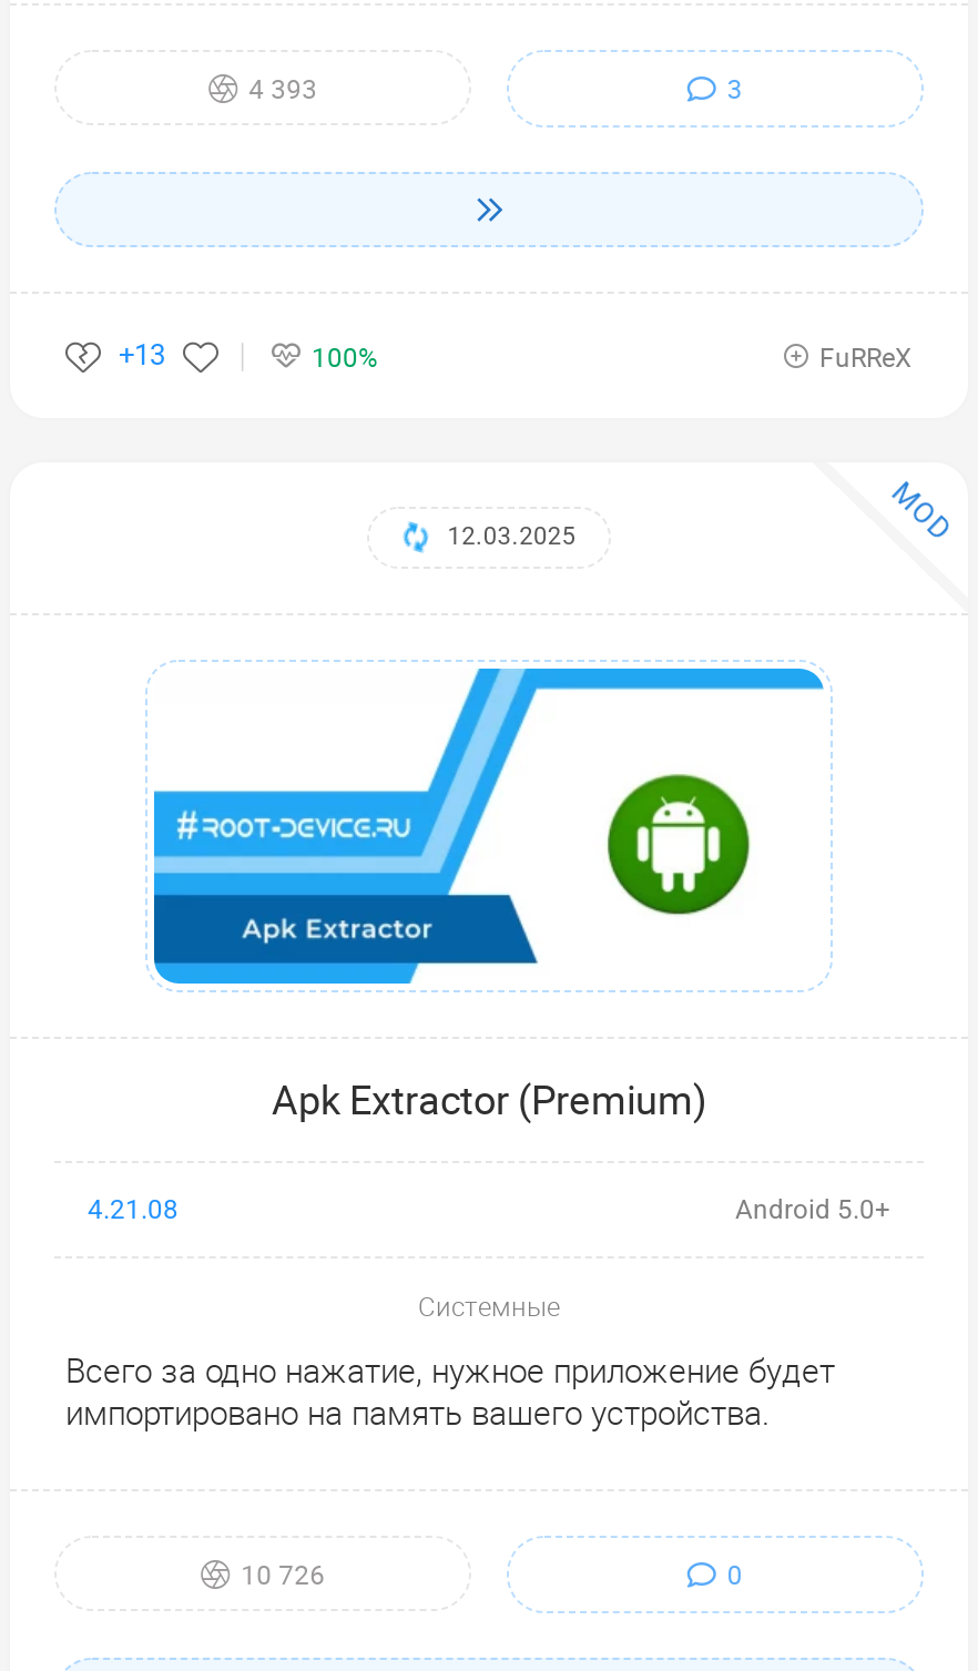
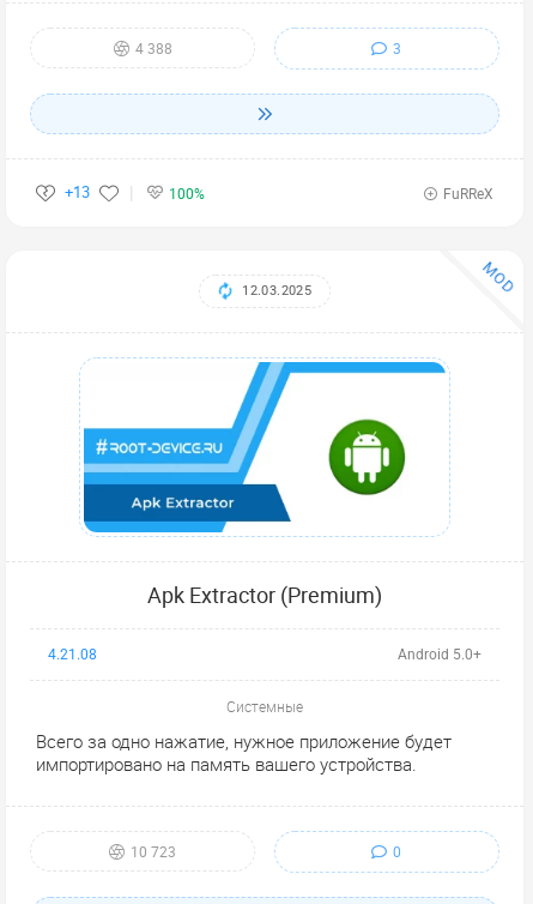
[249,70,317,106] 4 393 -> [135,38,172,58] 4 388
[241,1556,325,1591] 10 726 -> [131,842,176,861] 10 723

